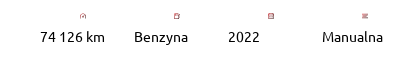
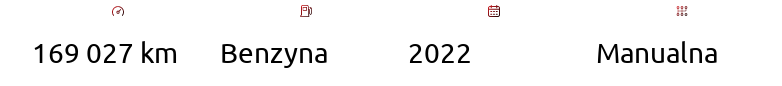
[40,27,188,45] 74 126 km Benzyna -> [32,32,328,68] 169 027 km Benzyna

